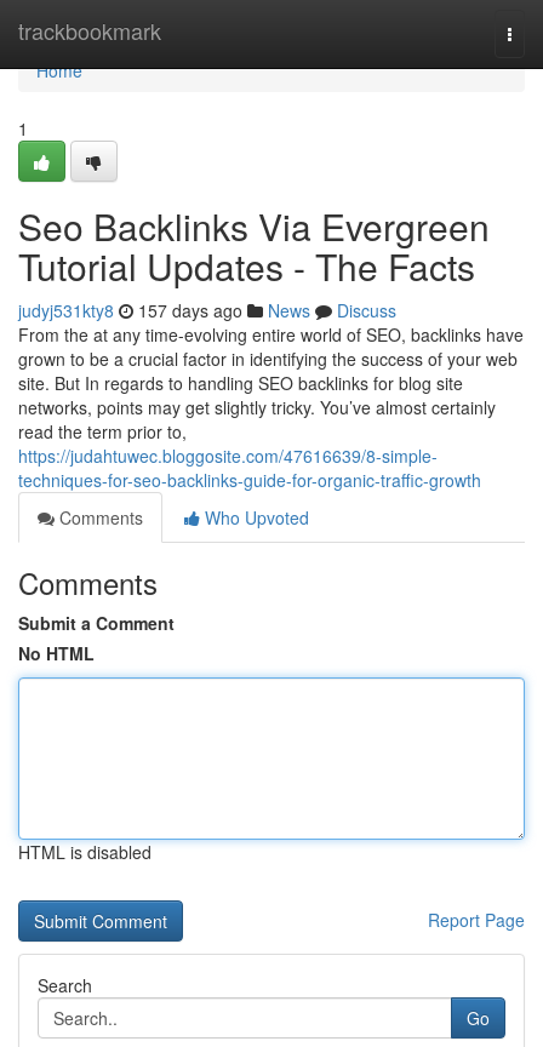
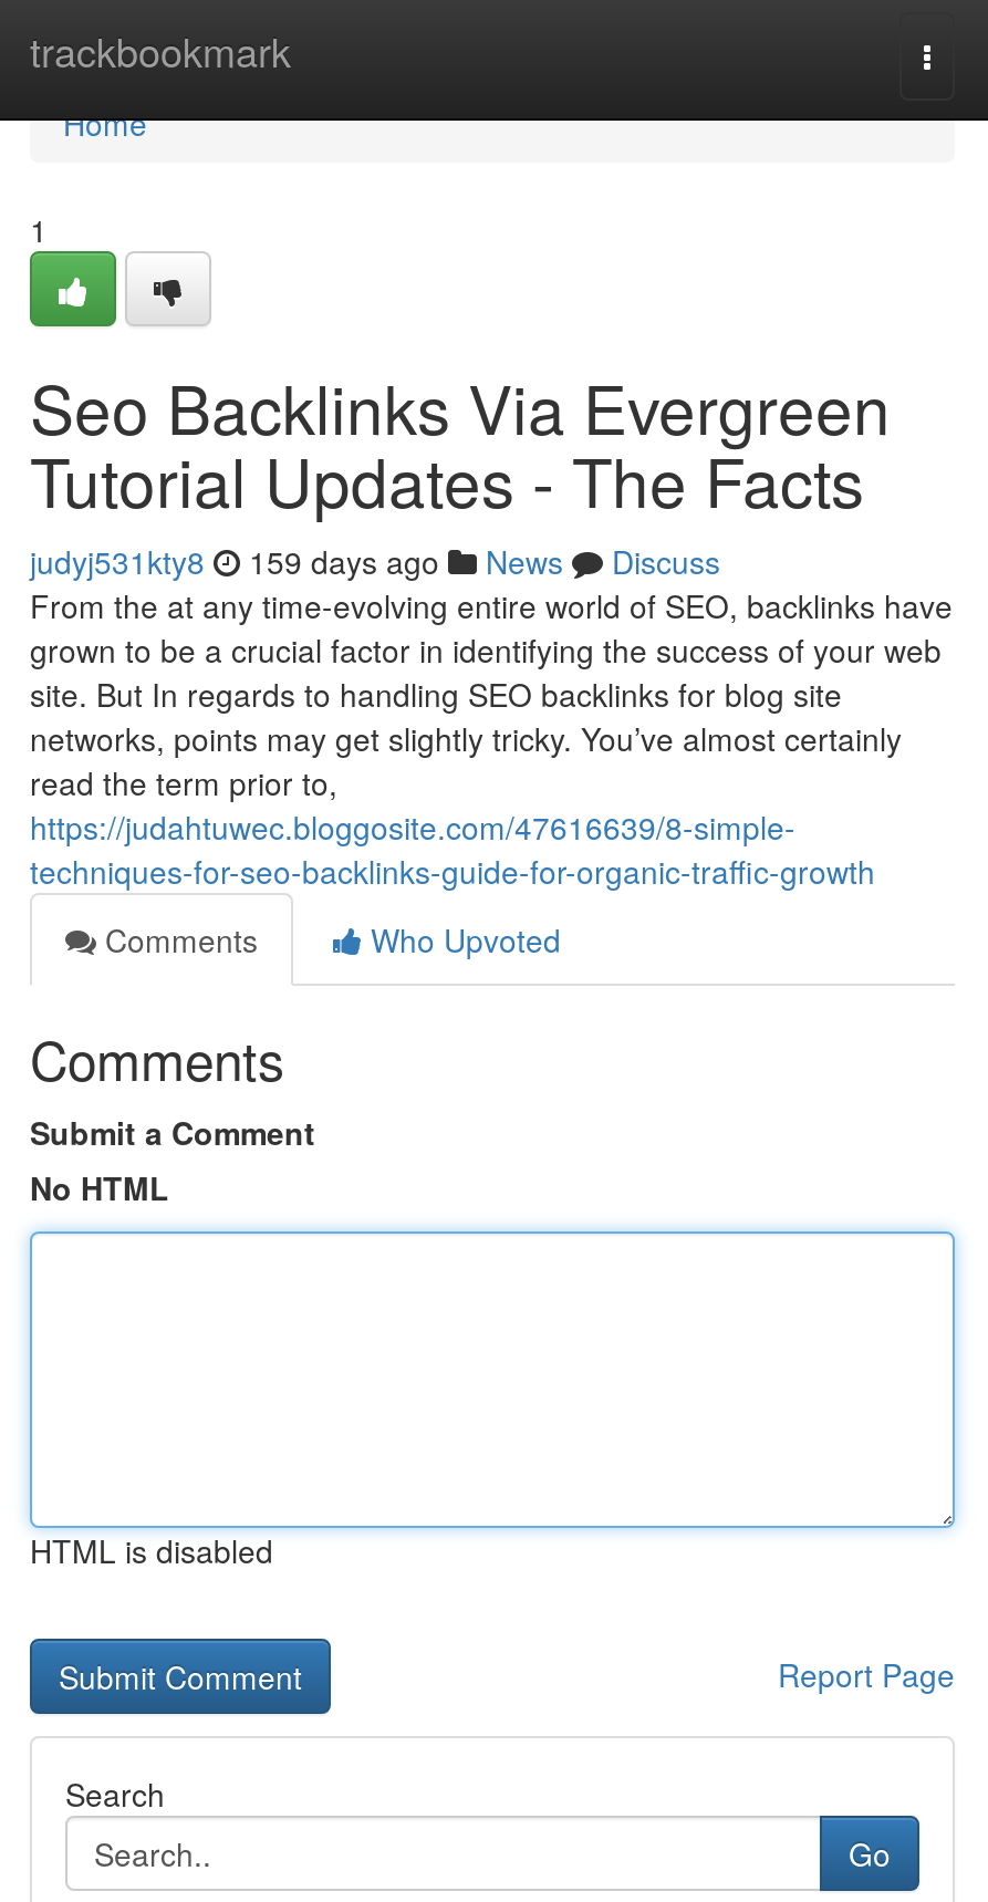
[18,298,396,322] judyj531kty8 157 days ago News Discuss -> [30,539,720,583] judyj531kty8 159 days ago News Discuss

